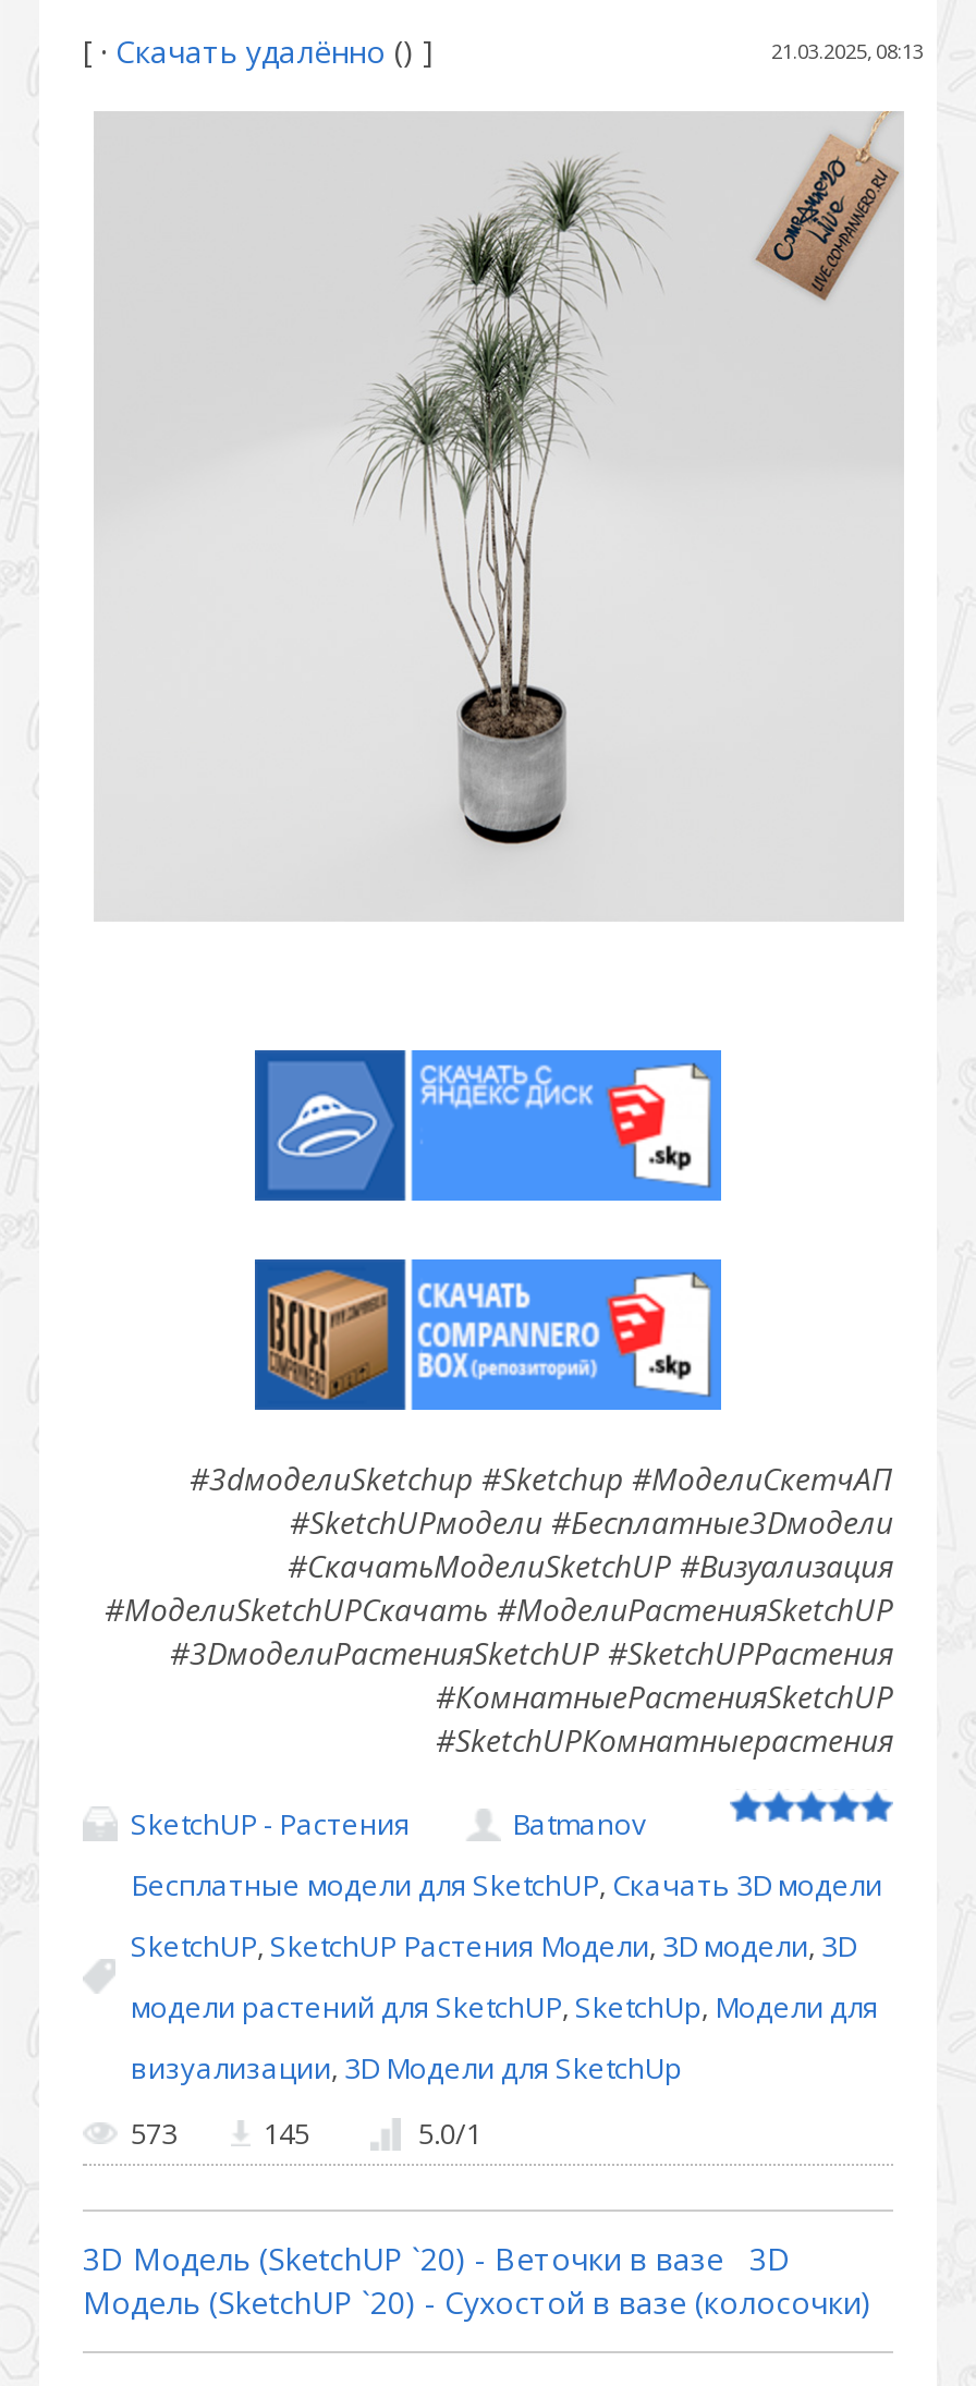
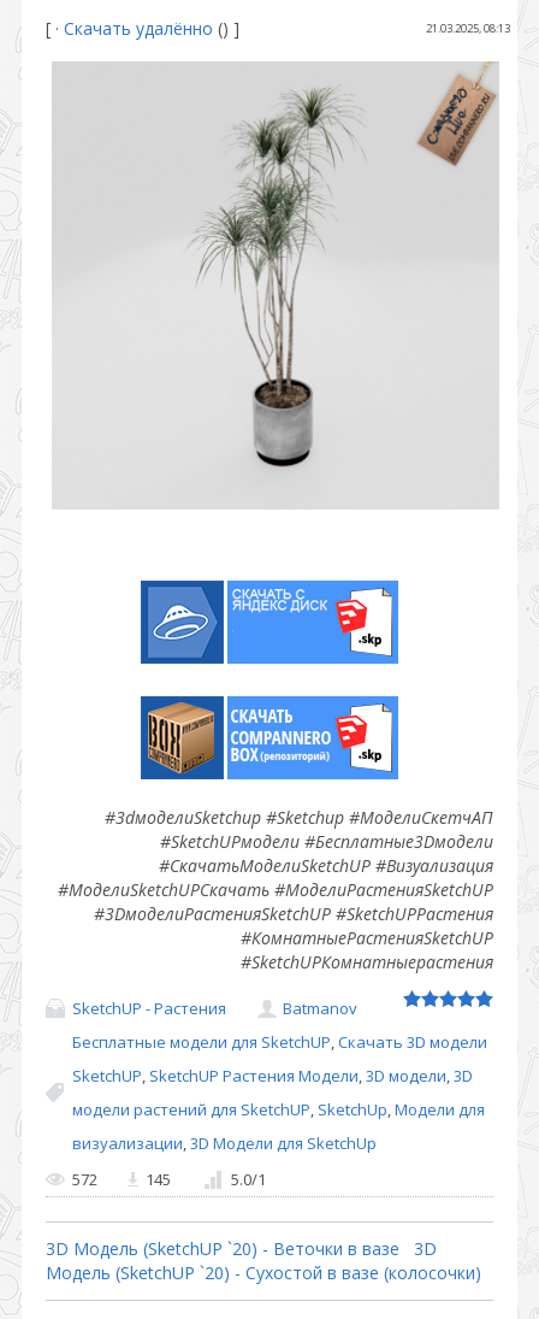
[131,2113,176,2152] 573 -> [72,1168,97,1190] 572

